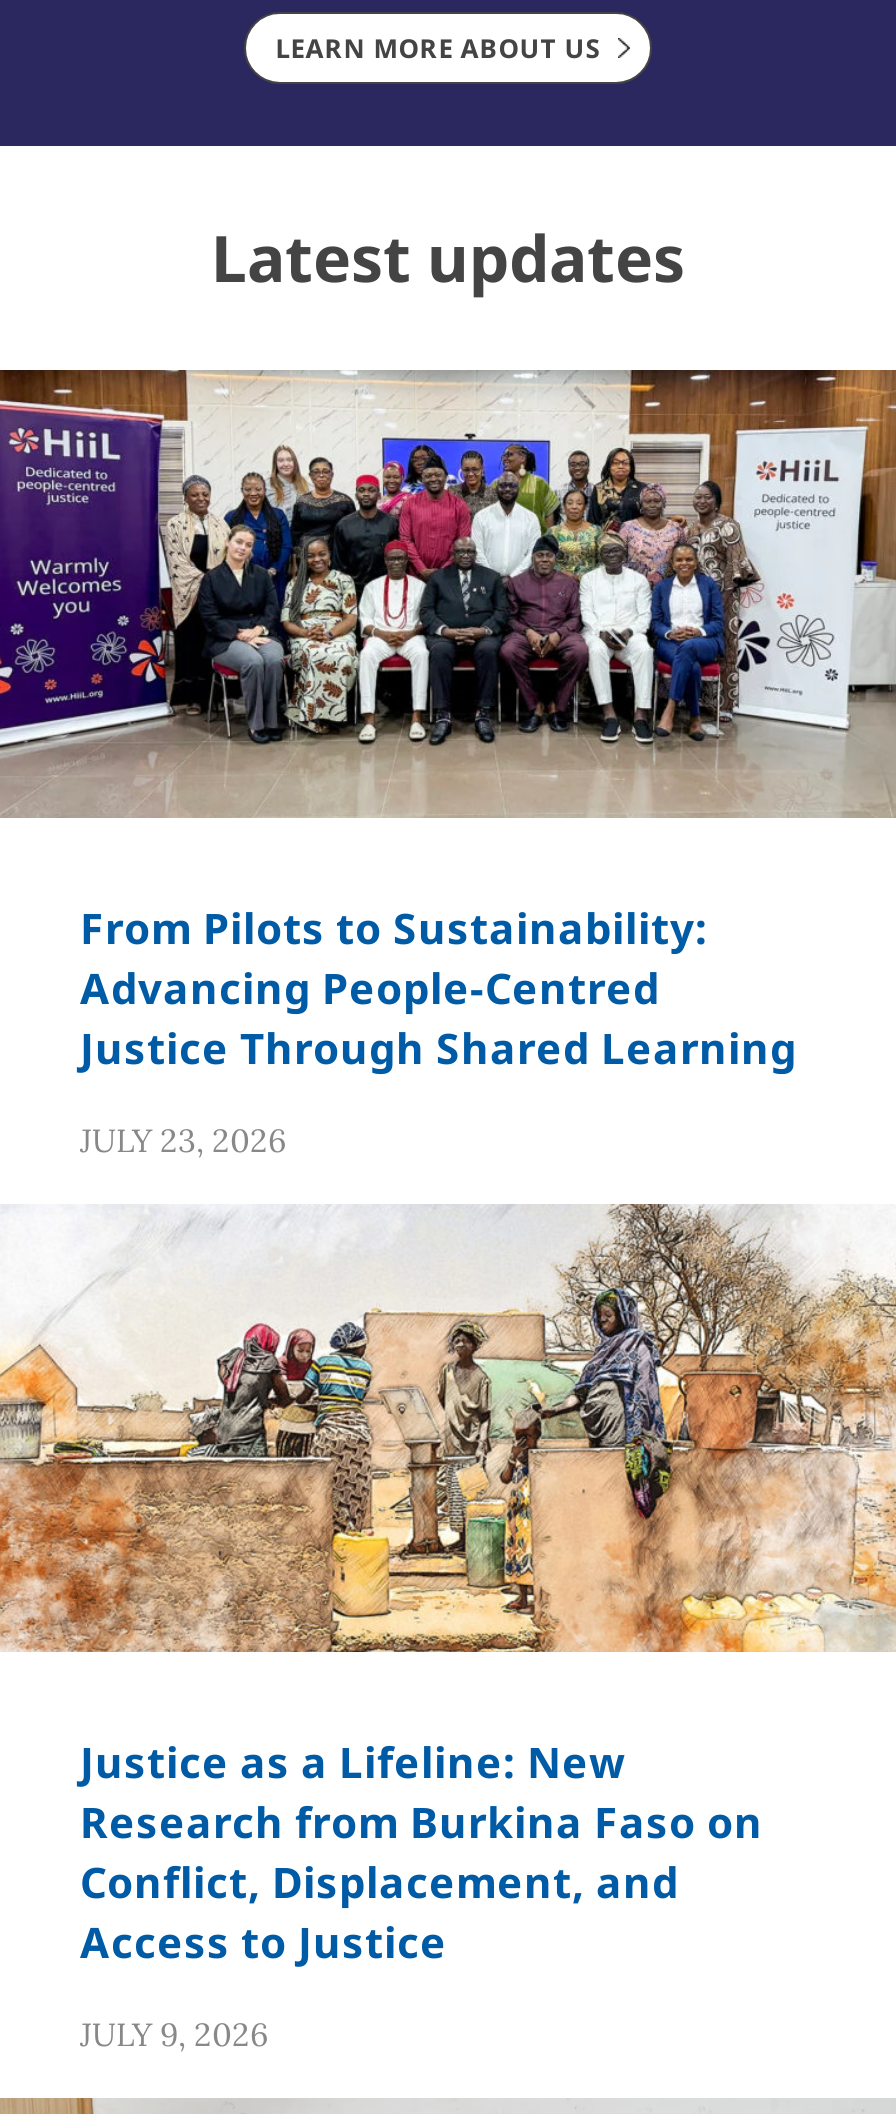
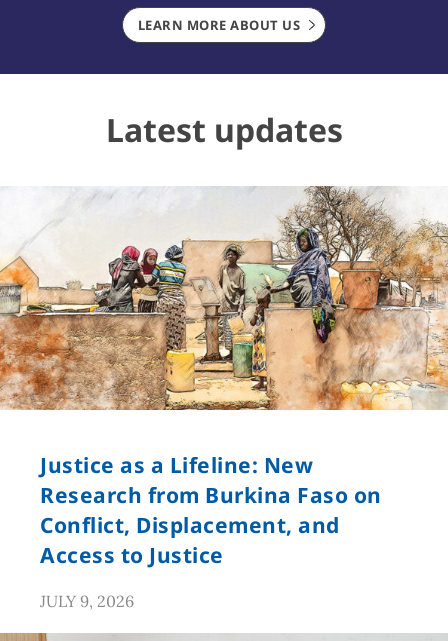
[6,368,890,818] [image] -> none
[80,900,797,1160] From Pilots to Sustainability: | Advancing People-Centred | Justice Through Shared Learning | JULY 23, 2026 -> none

